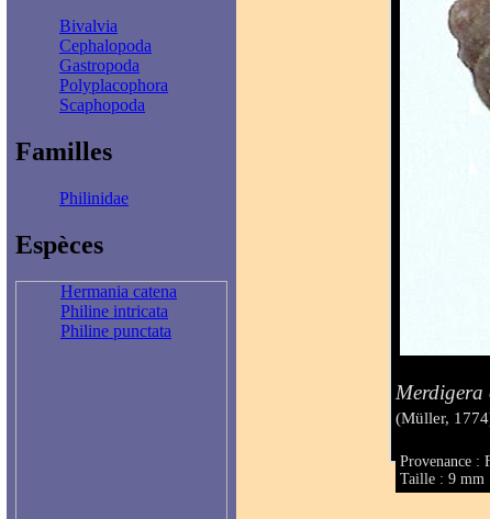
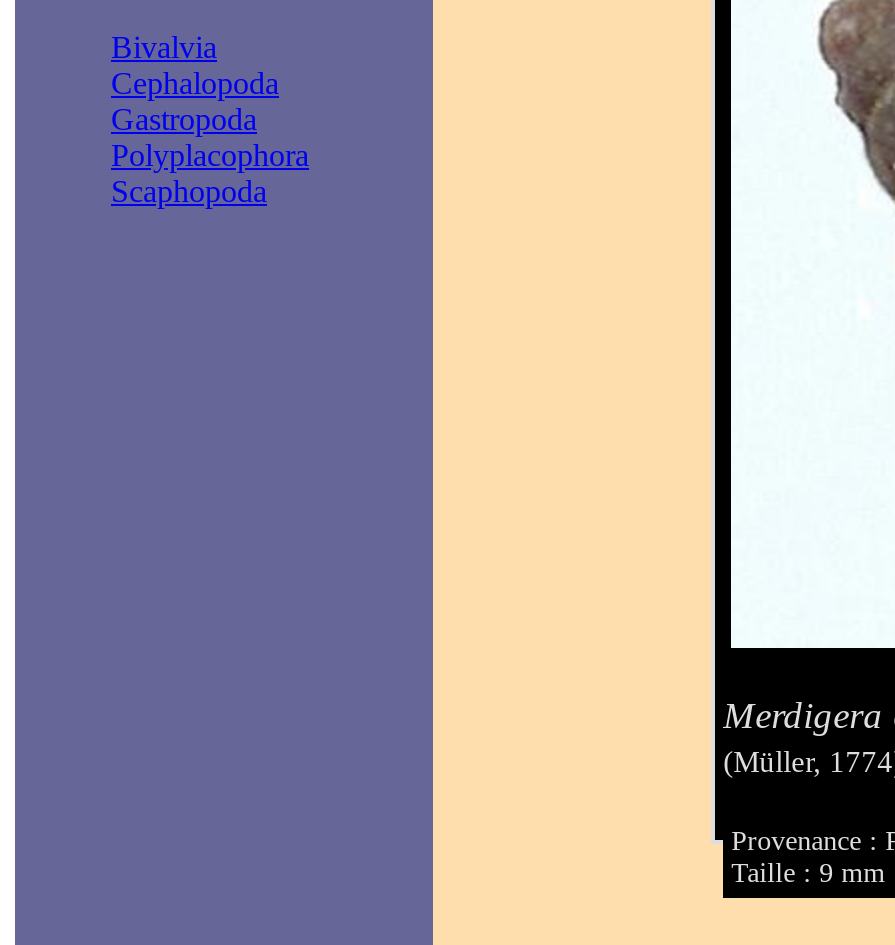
[15,137,177,341] Familles | Philinidae | Espèces | Hermania catena | Philine intricata | Philine punctata -> none

